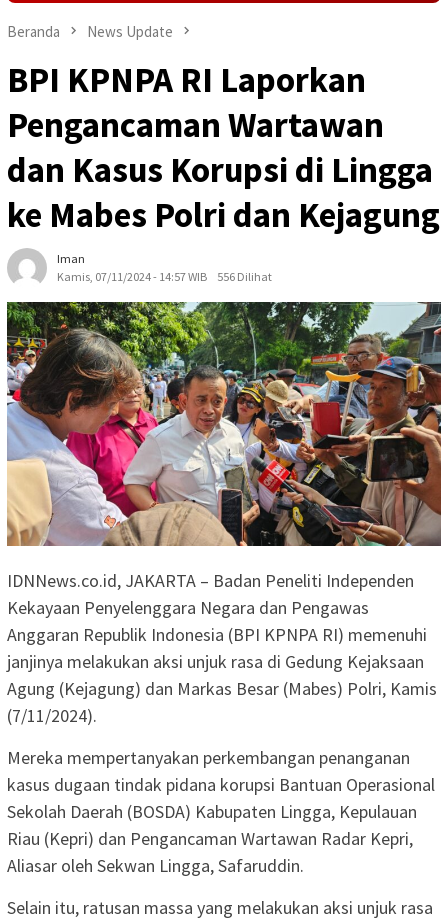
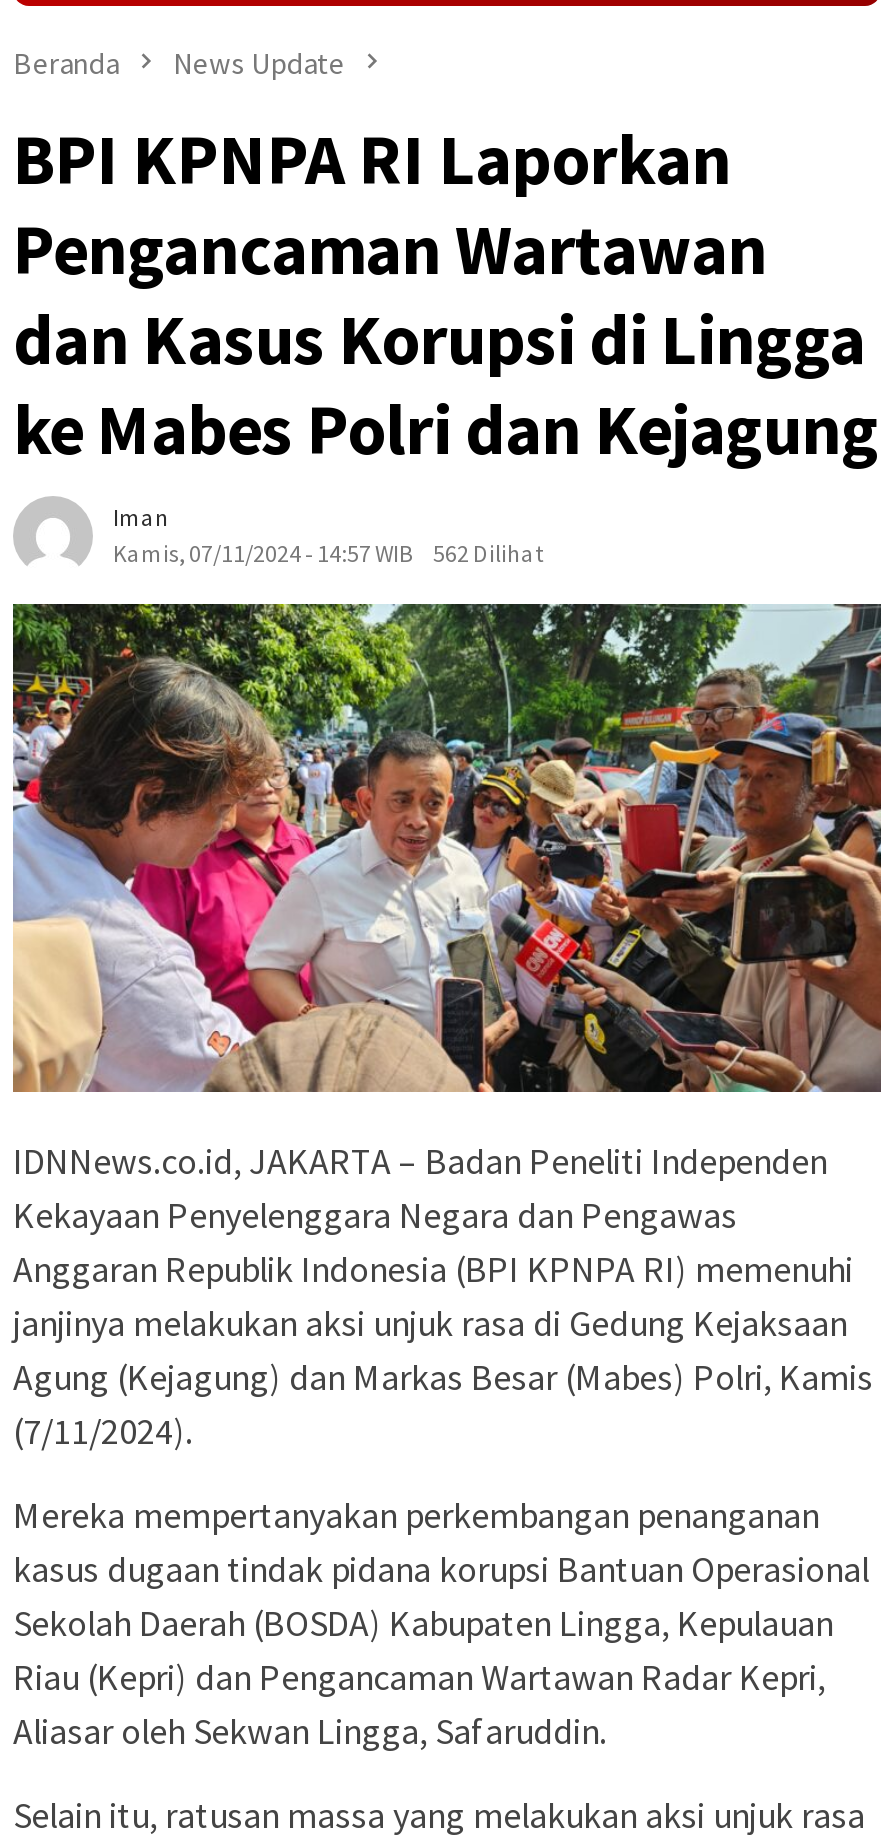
[57,269,272,284] Kamis, 07/11/2024 - 14:57 WIB 556 Dilihat -> [113,539,543,569] Kamis, 07/11/2024 - 14:57 WIB 562 Dilihat

